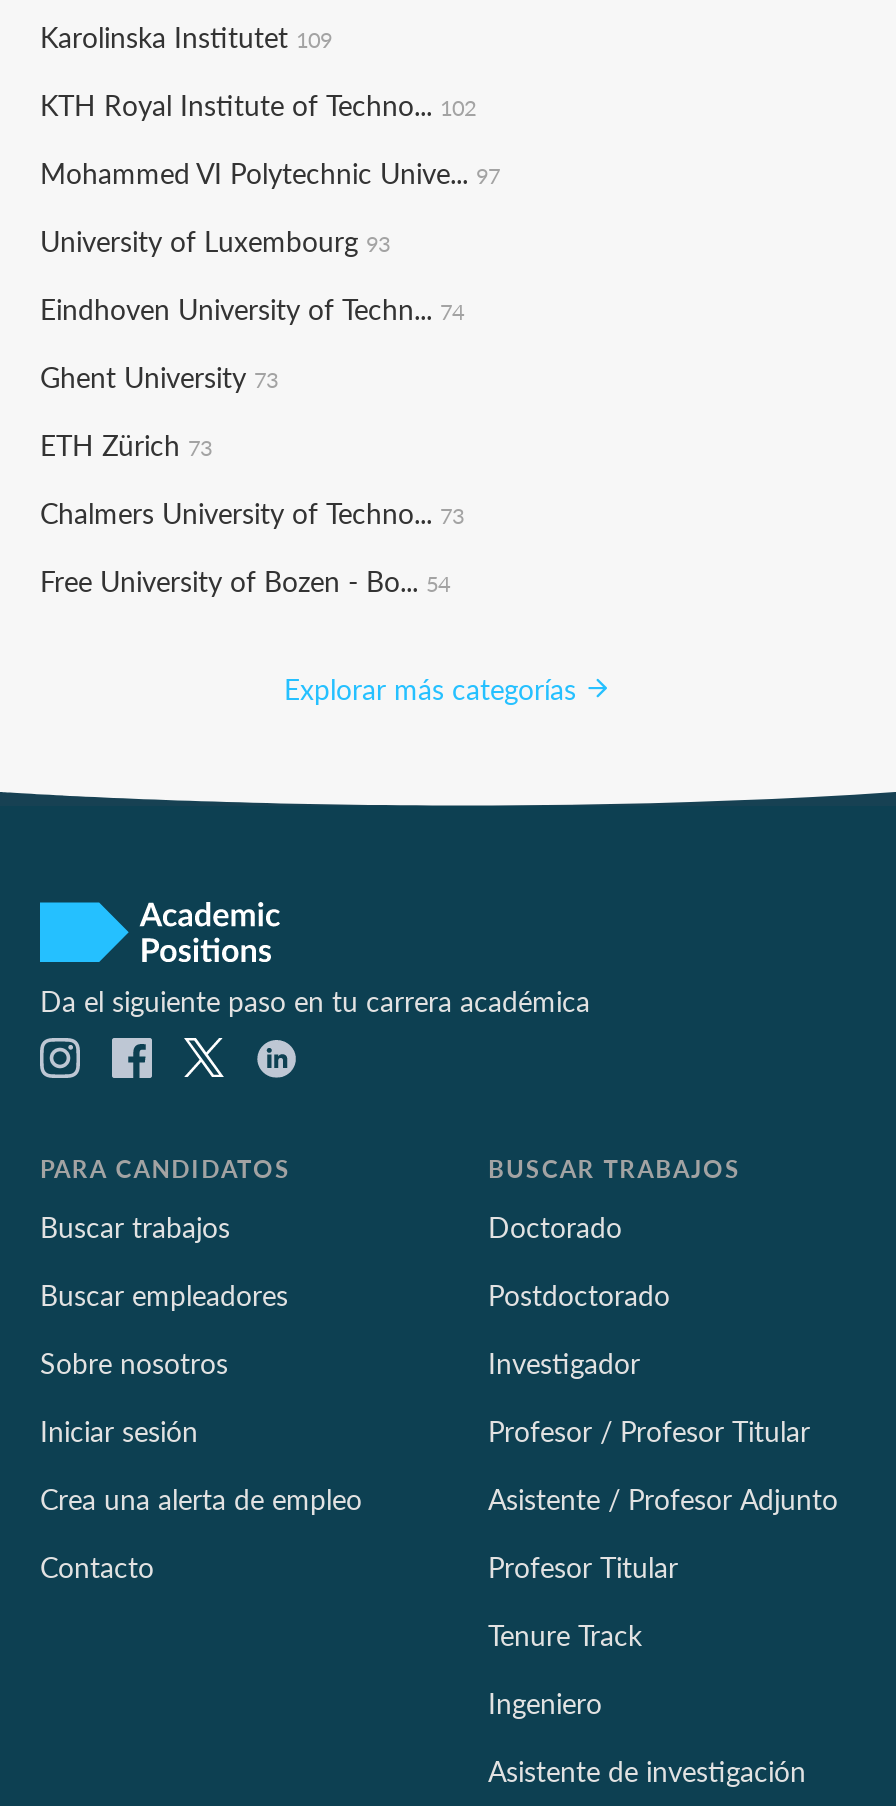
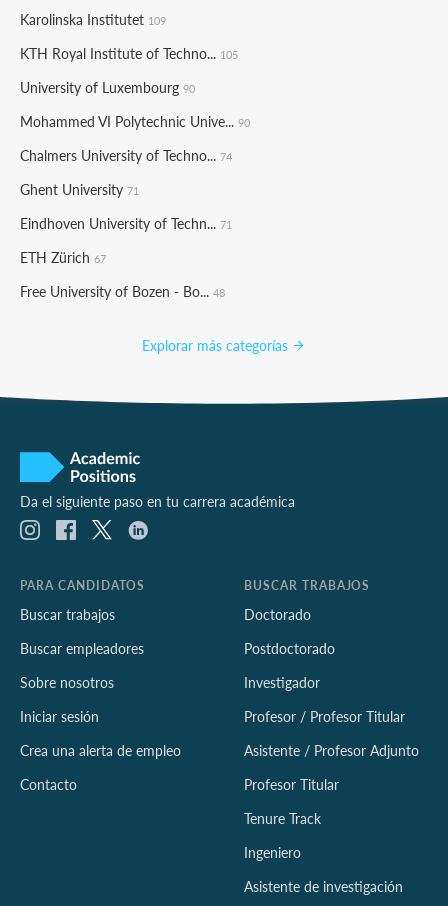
[40,84,476,124] KTH Royal Institute of Techno... 102 -> [20,43,238,63] KTH Royal Institute of Techno... 105
[40,152,500,192] Mohammed VI Polytechnic Unive... 97 -> [20,77,195,97] University of Luxembourg 90
[40,220,390,260] University of Luxembourg 93 -> [20,111,250,131] Mohammed VI Polytechnic Unive... 90
[40,288,464,328] Eindhoven University of Techn... 74 -> [20,145,232,165] Chalmers University of Techno... 74
[40,356,278,396] Ghent University 73 -> [20,179,139,199] Ghent University 71
[40,424,212,464] ETH Zürich 73 -> [20,213,232,233] Eindhoven University of Techn... 71
[40,492,464,532] Chalmers University of Techno... 73 -> [20,247,106,267] ETH Zürich 67
[40,560,450,600] Free University of Bozen - Bo... 54 -> [20,281,225,301] Free University of Bozen - Bo... 48

